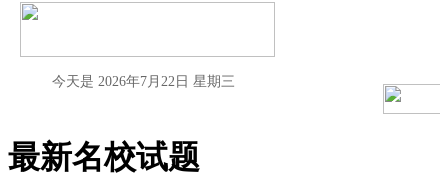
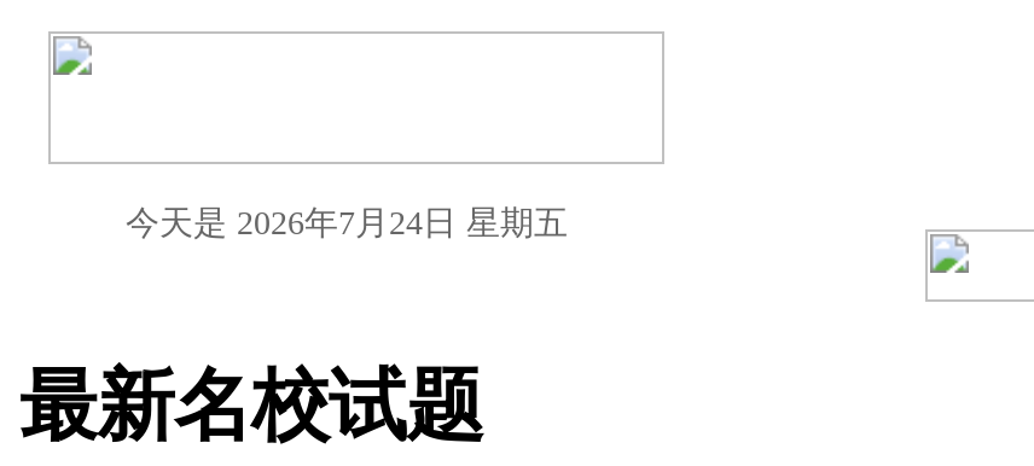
[52,74,235,89] 今天是2026年7月22日 星期三 -> [126,205,568,241] 今天是2026年7月24日 星期五

